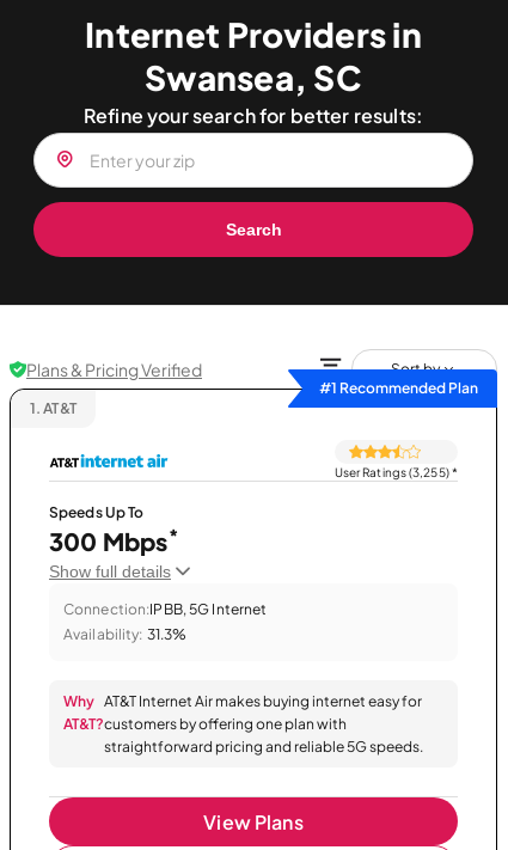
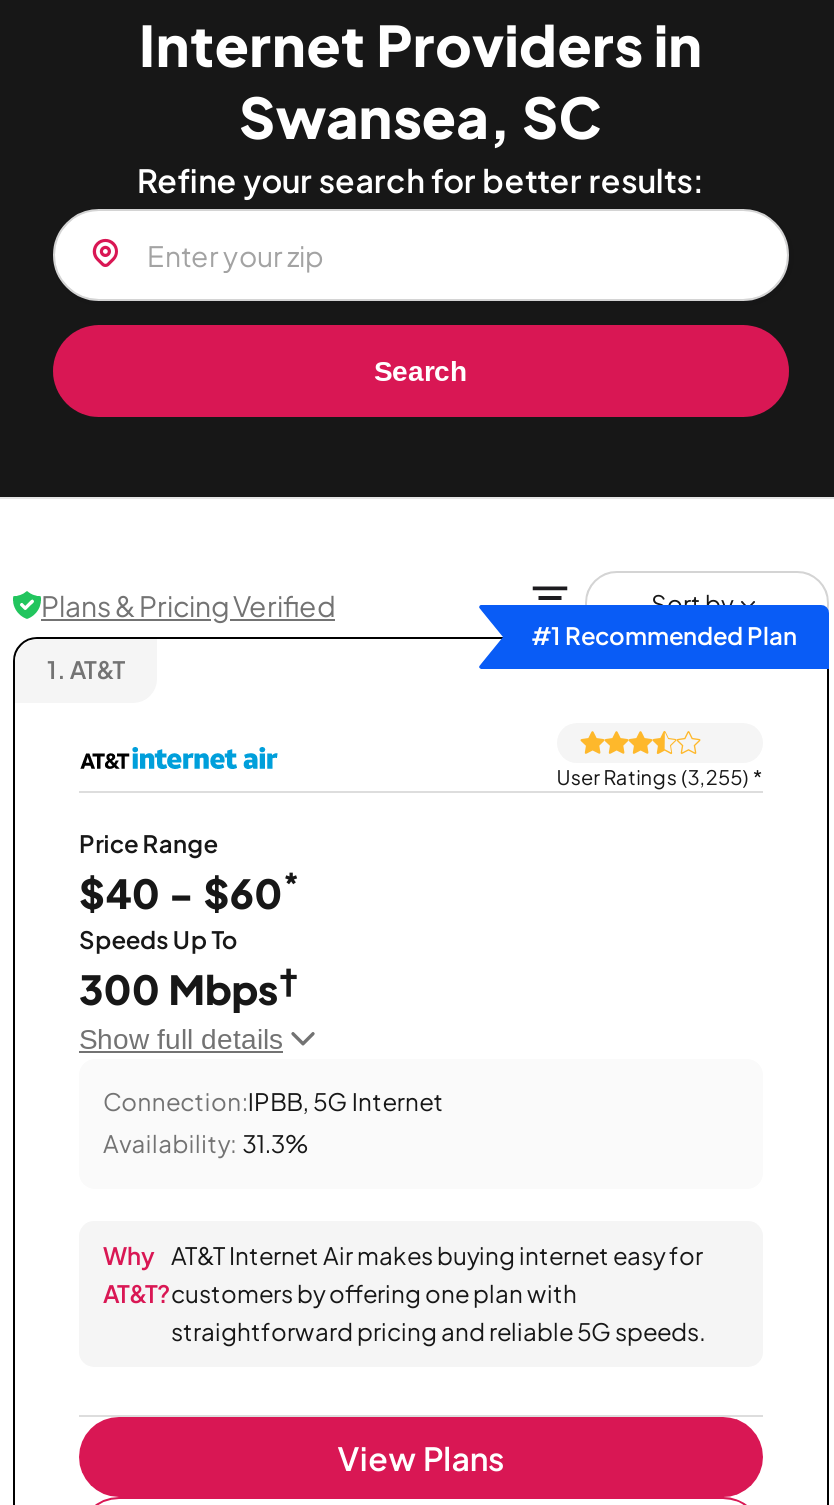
none -> [79,829,299,917] Price Range | $40 - $60*
[49,523,178,556] 300 Mbps* -> [79,958,299,1013] 300 Mbps†

